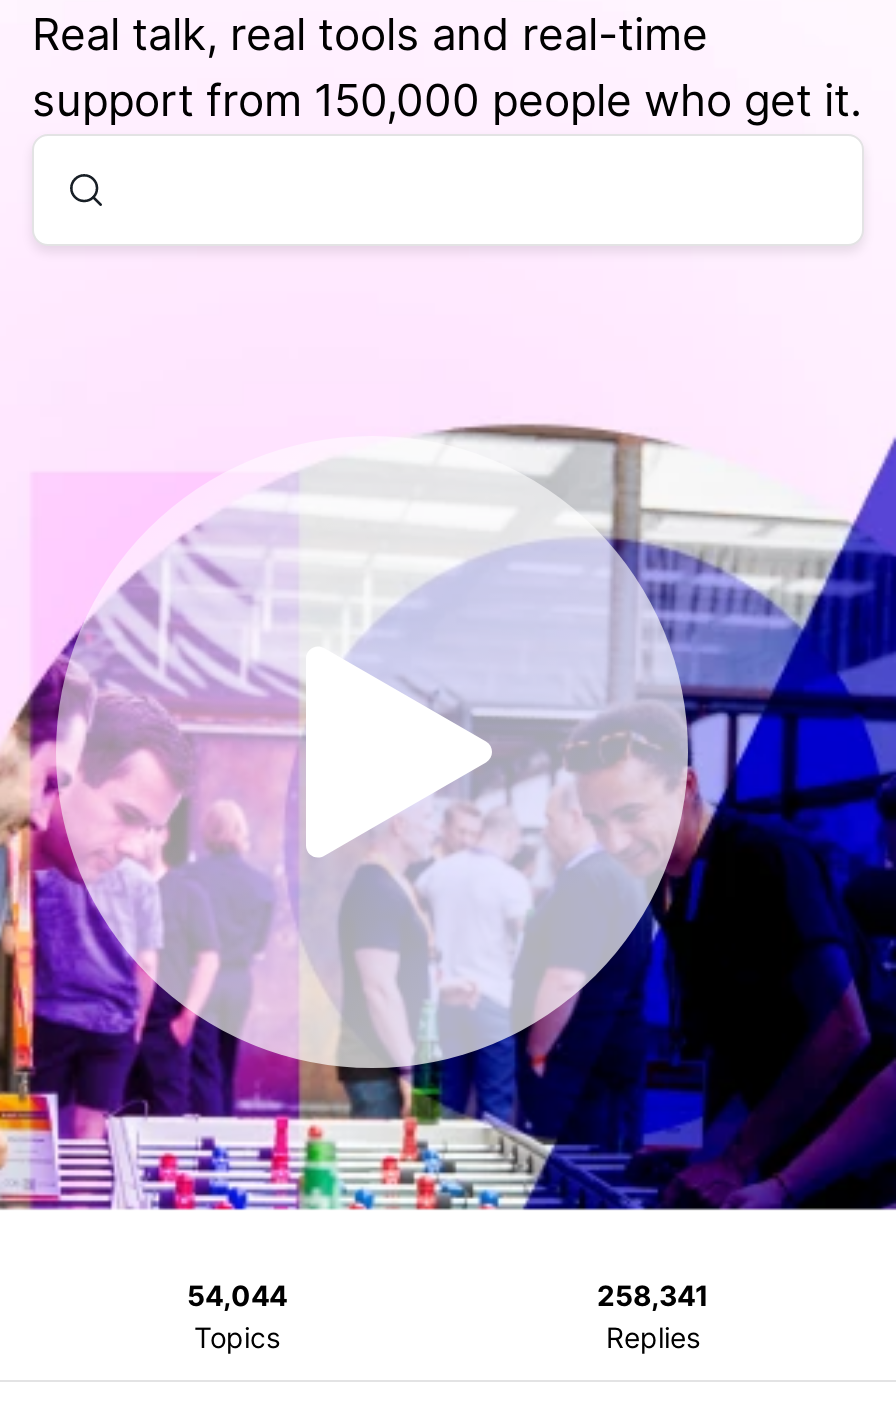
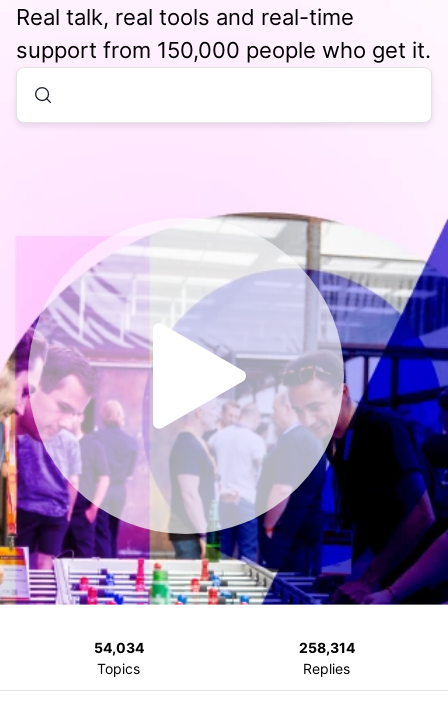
[187,1278,287,1312] 54,044 -> [93,639,143,656] 54,034
[597,1278,709,1312] 258,341 -> [298,639,354,656] 258,314

